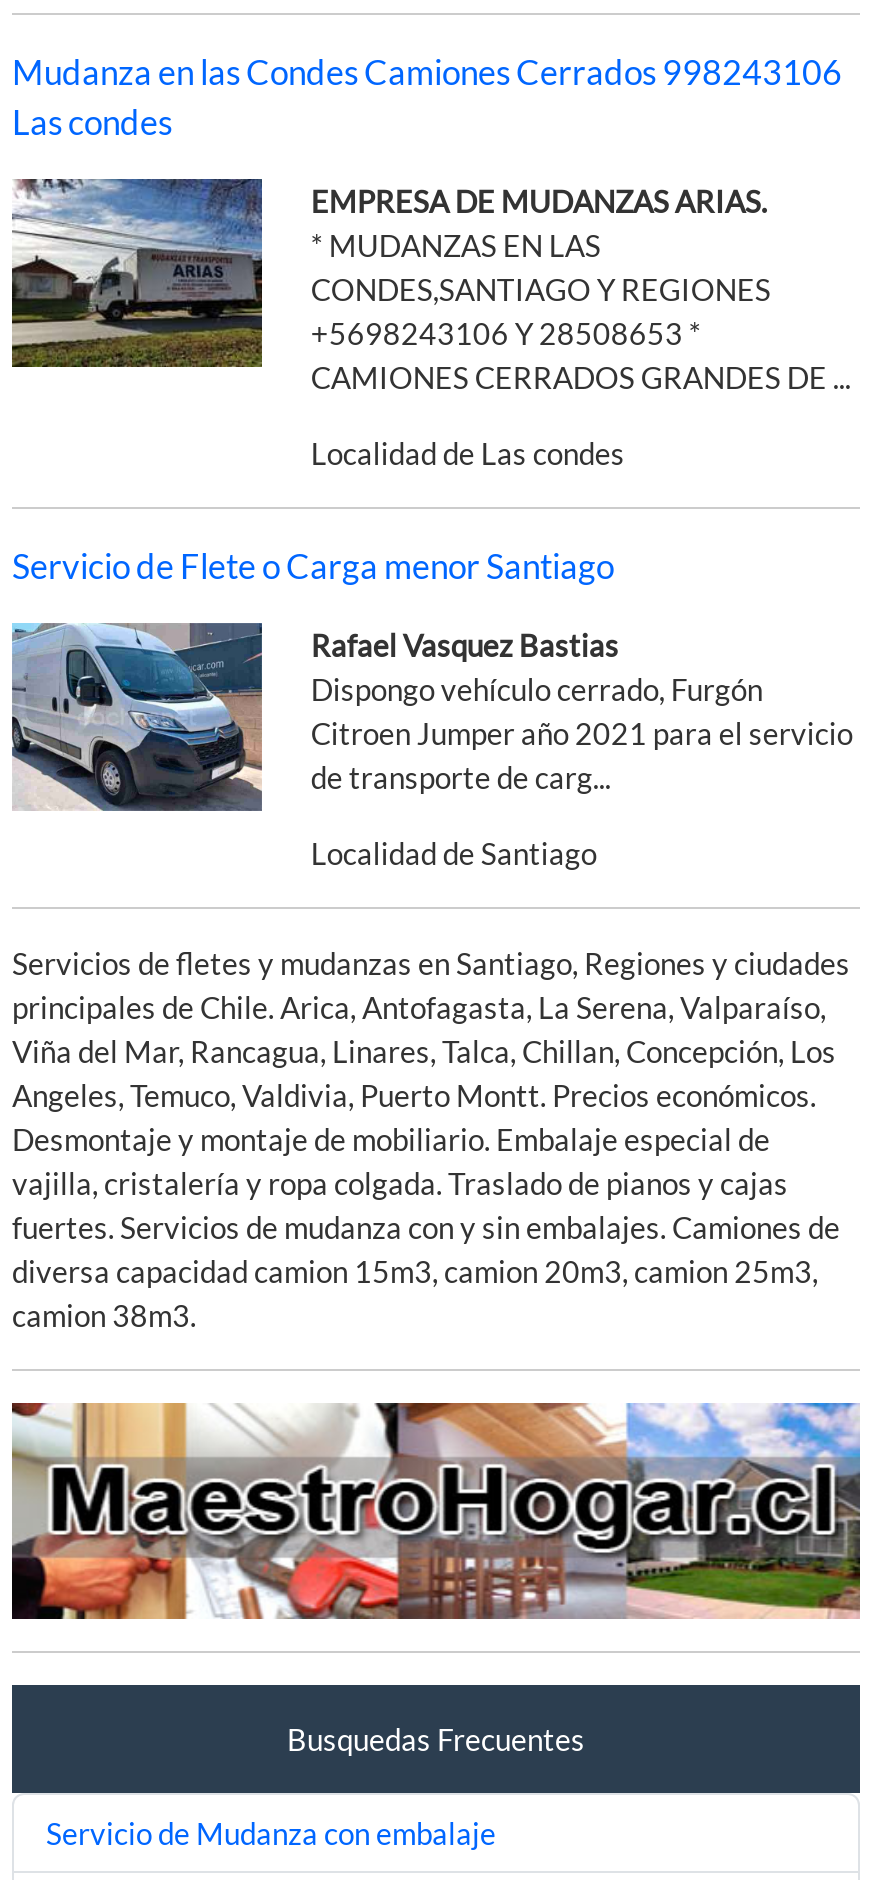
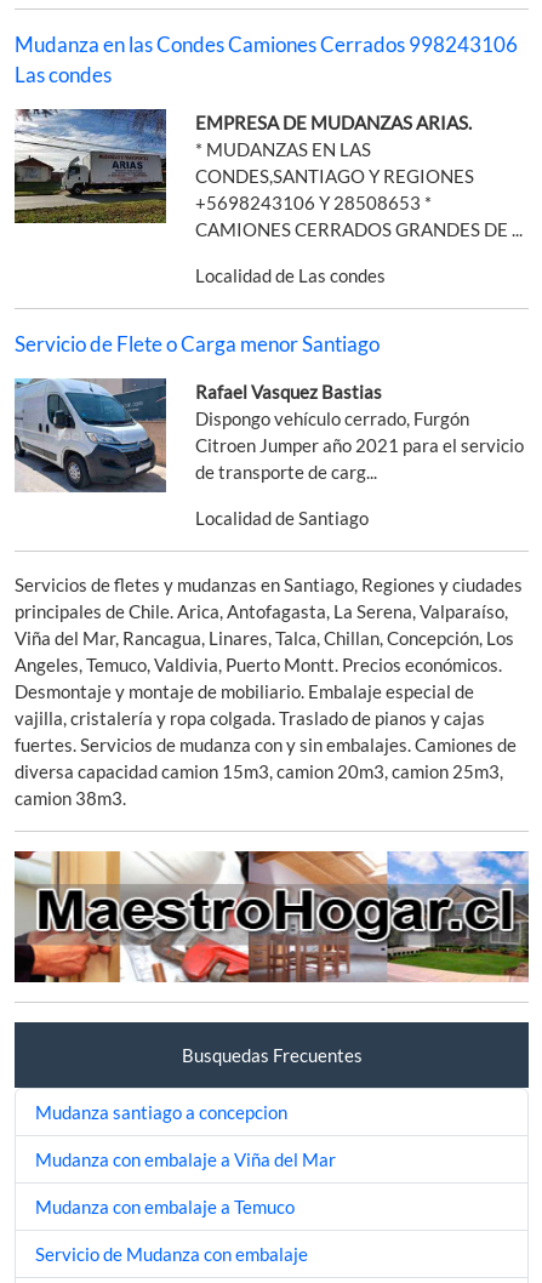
none -> [35,1102,336,1218] Mudanza santiago a concepcion | Mudanza con embalaje a Viña del Mar | Mudanza con embalaje a Temuco

